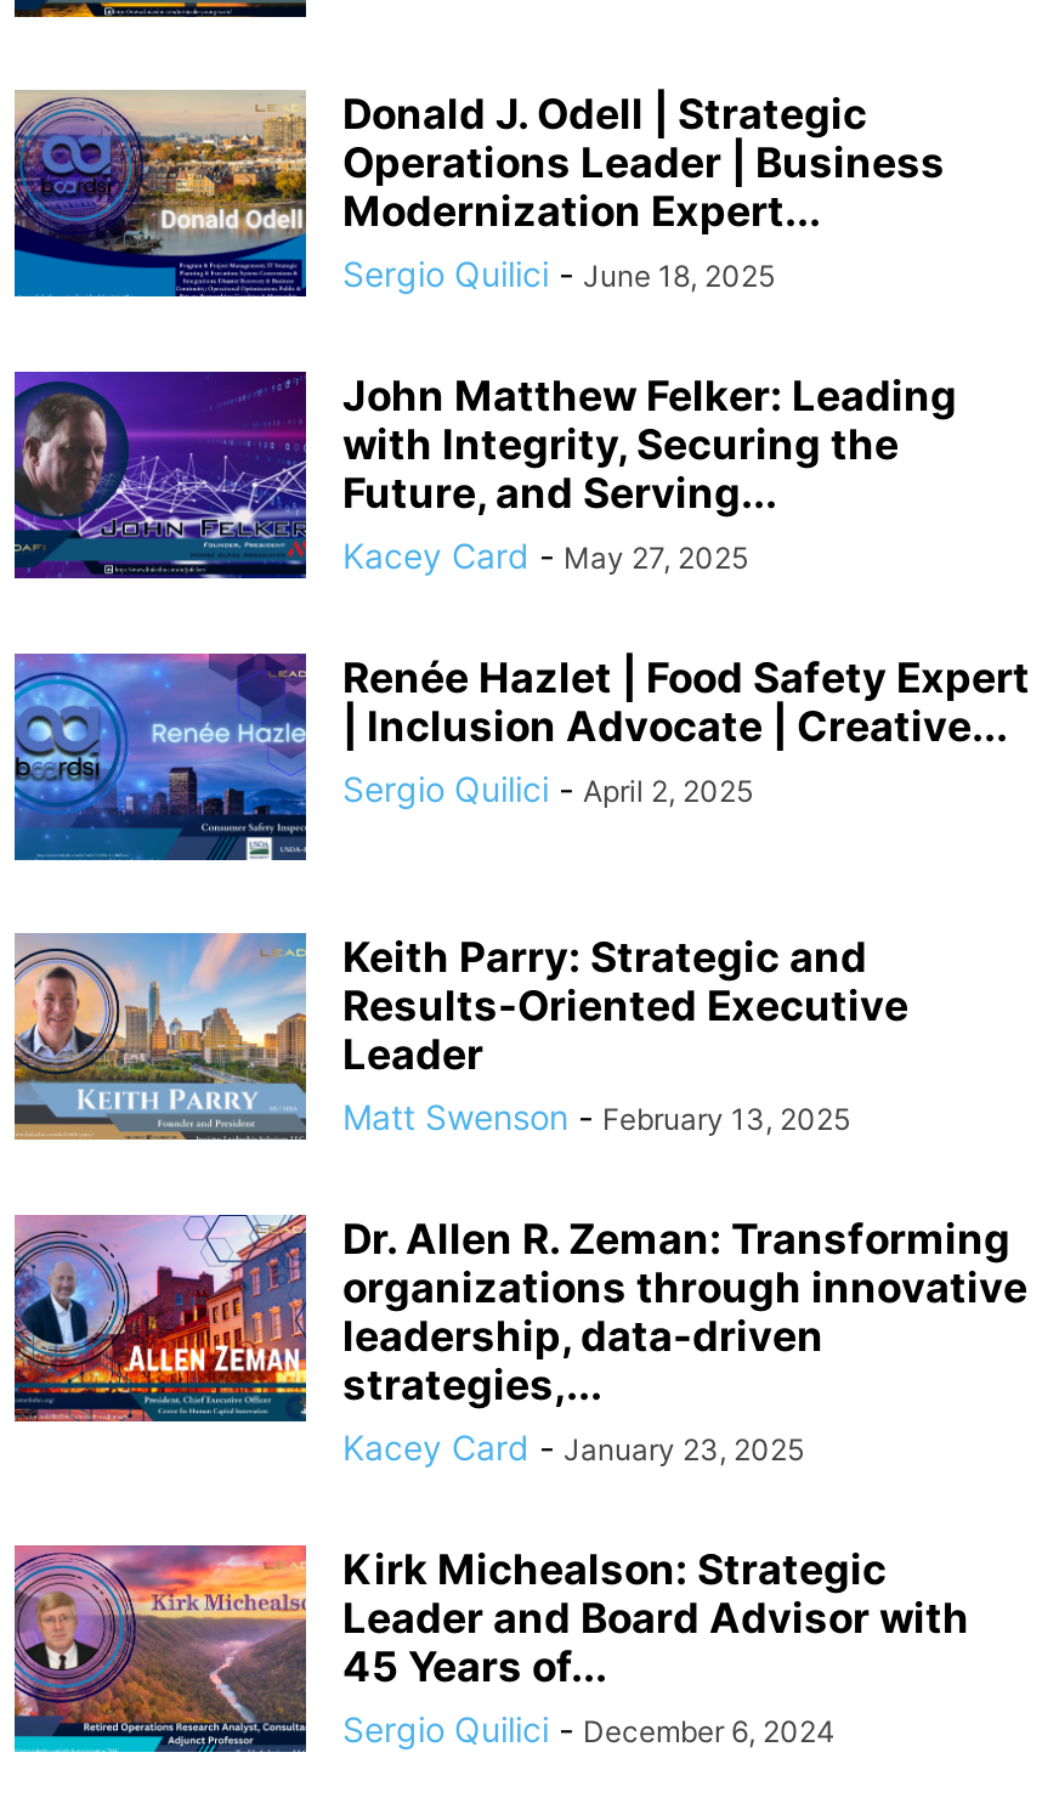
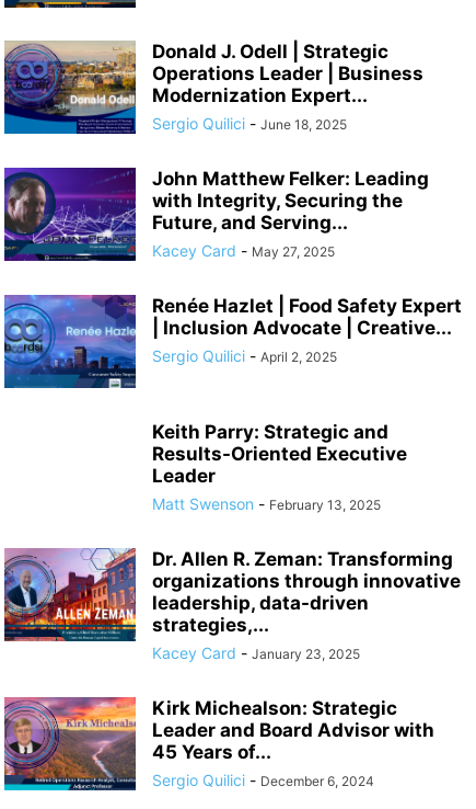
[12,931,308,1142] [image] -> none

